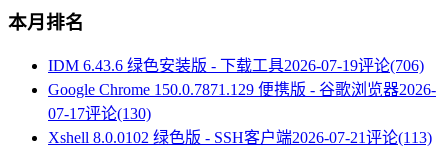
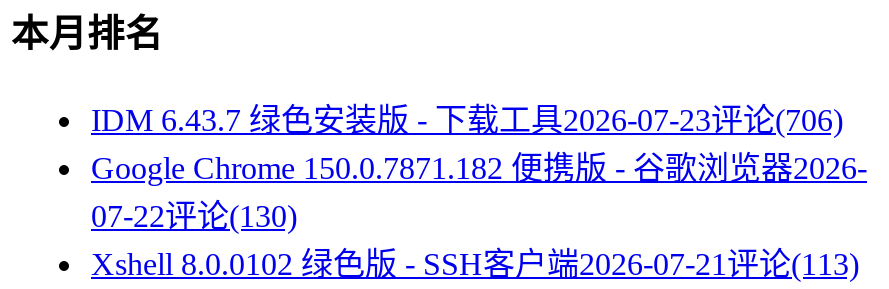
[48,57,424,74] IDM 6.43.6 绿色安装版 - 下载工具2026-07-19评论(706) -> [91,104,843,138] IDM 6.43.7 绿色安装版 - 下载工具2026-07-23评论(706)
[48,81,436,98] Google Chrome 150.0.7871.129 便携版 - 谷歌浏览器2026- -> [91,152,867,186] Google Chrome 150.0.7871.182 便携版 - 谷歌浏览器2026-
[48,105,151,122] 07-17评论(130) -> [91,200,297,234] 07-22评论(130)

